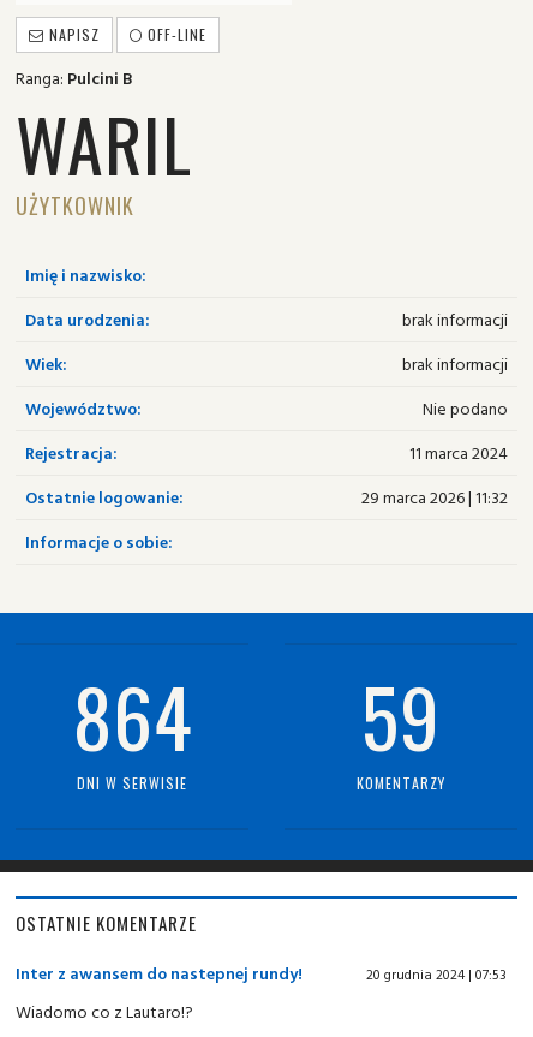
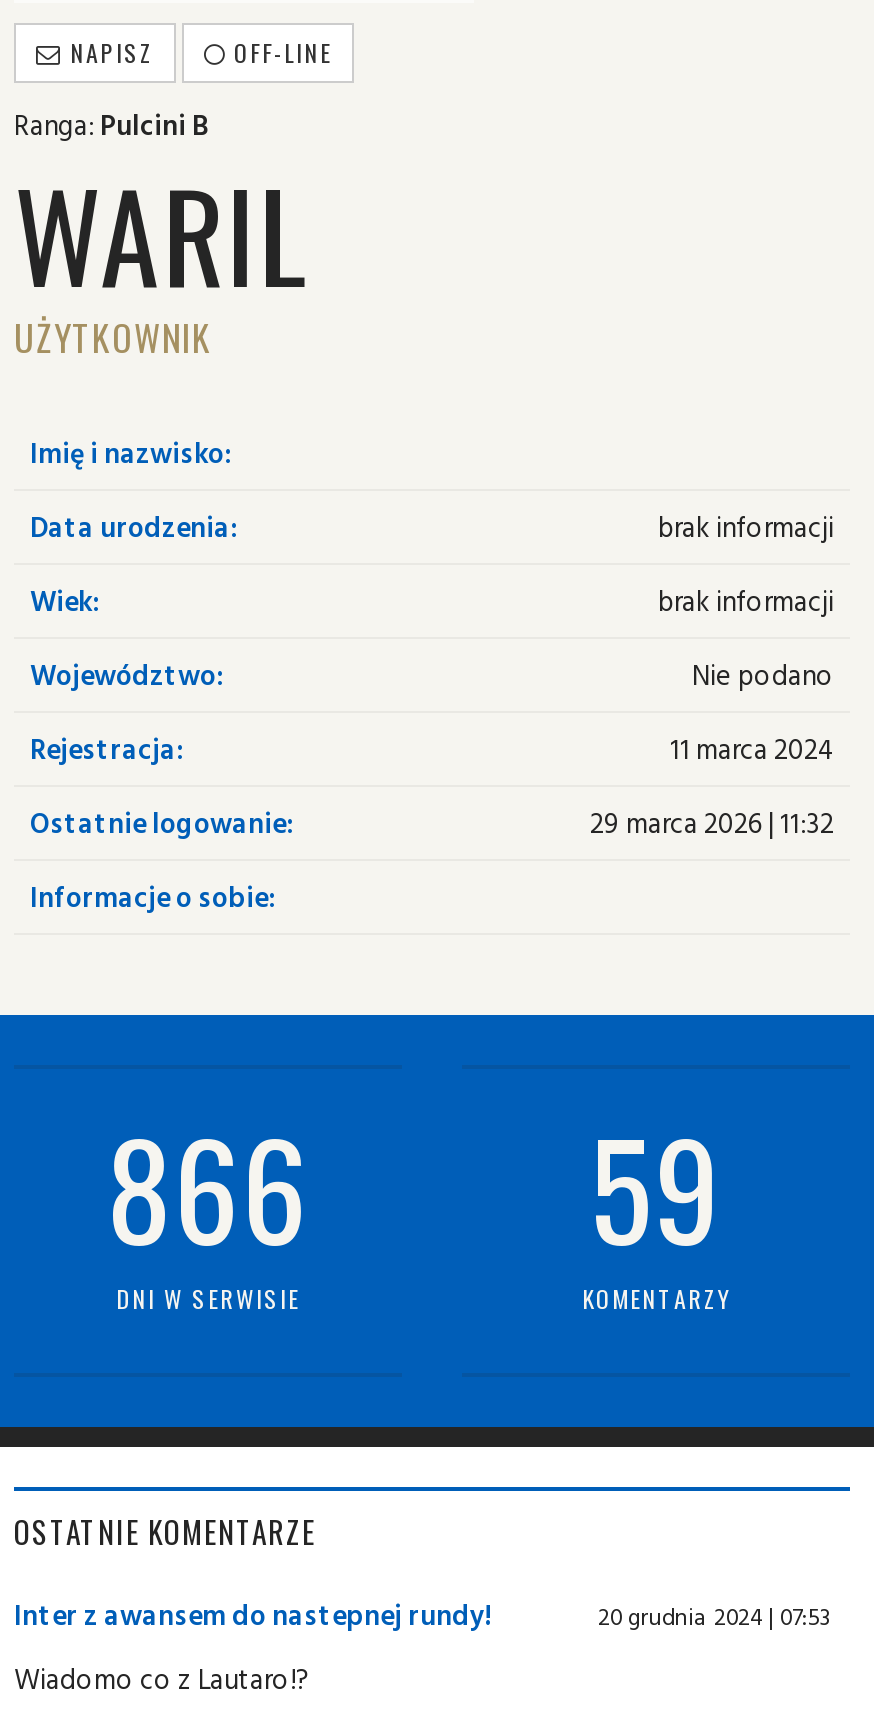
[73,657,441,774] 864 59 -> [107,1089,722,1283] 866 59

